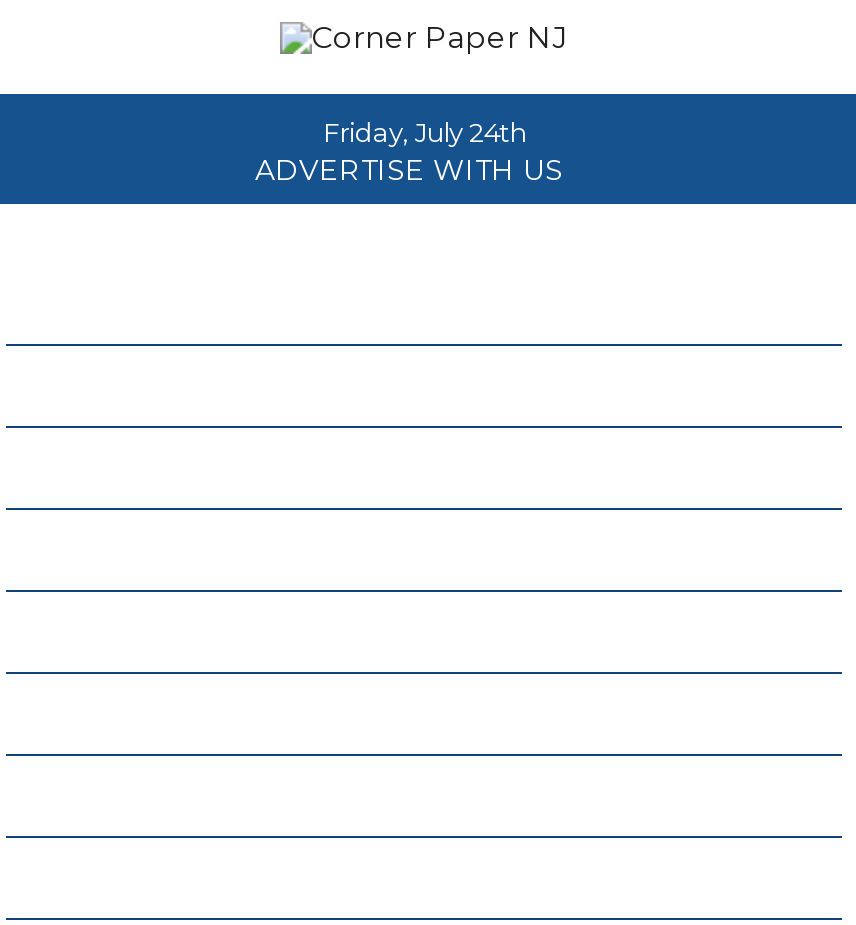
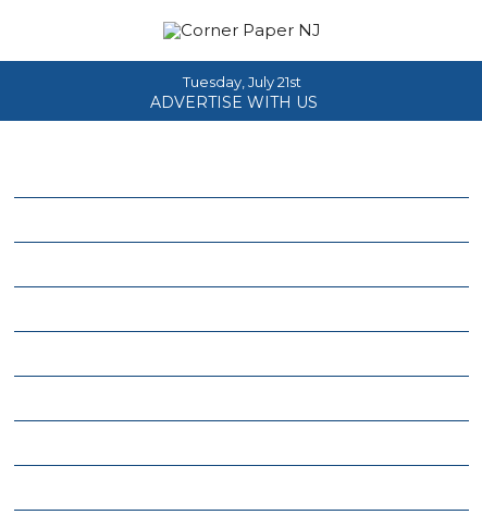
[323,116,525,148] Friday, July 24th -> [182,73,301,90] Tuesday, July 21st

